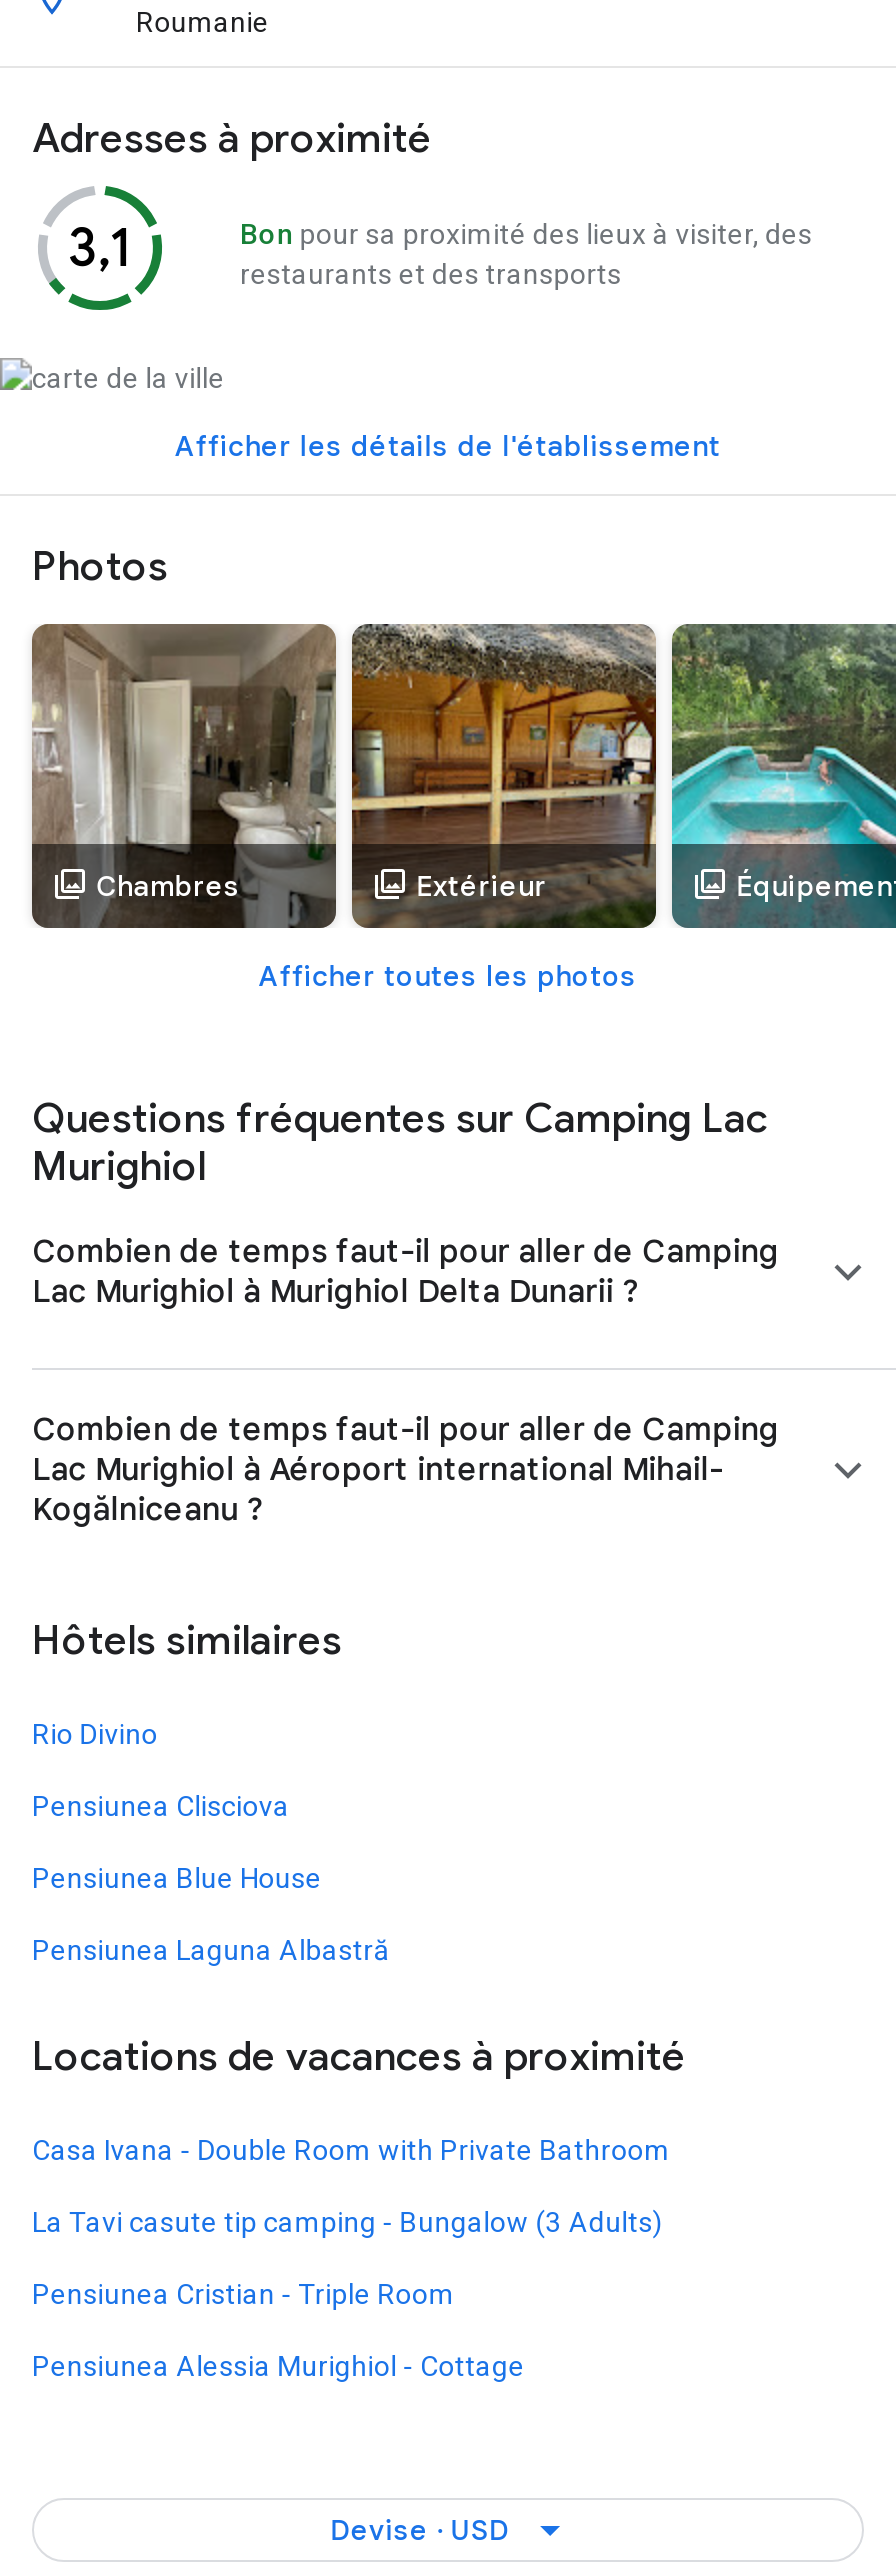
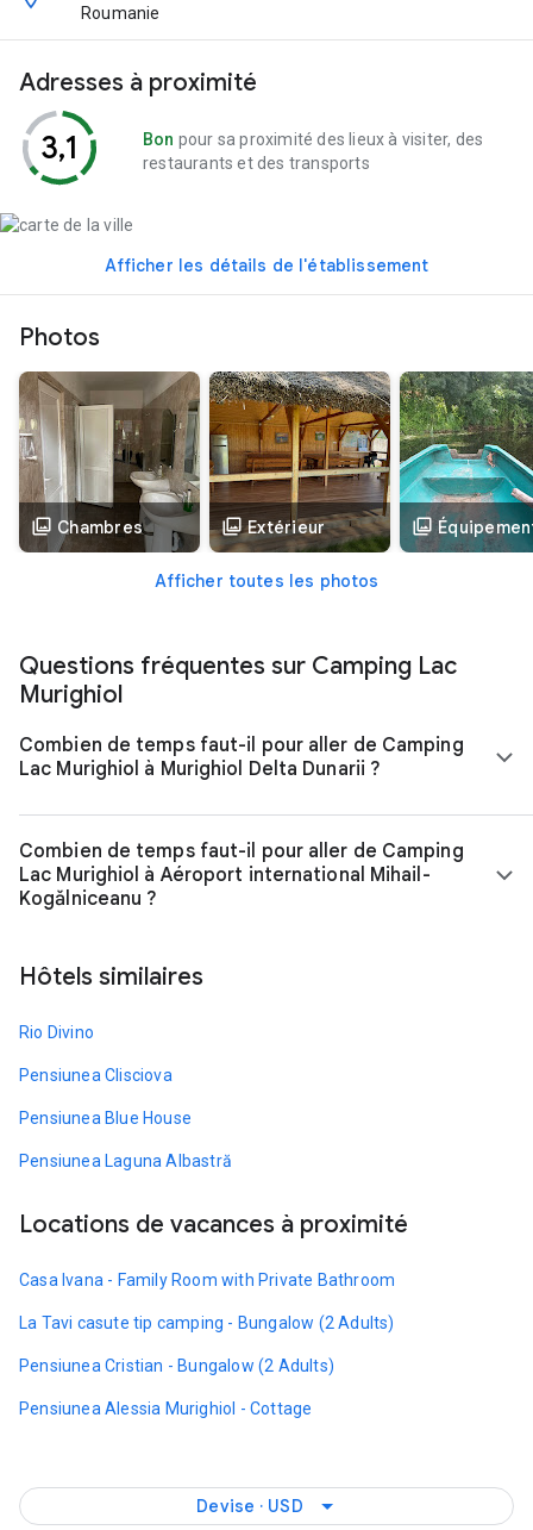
[32,2134,670,2166] Casa Ivana - Double Room with Private Bathroom -> [19,1270,395,1289] Casa Ivana - Family Room with Private Bathroom
[32,2206,663,2238] La Tavi casute tip camping - Bungalow (3 Adults) -> [19,1313,395,1332] La Tavi casute tip camping - Bungalow (2 Adults)
[32,2278,455,2310] Pensiunea Cristian - Triple Room -> [19,1356,334,1375] Pensiunea Cristian - Bungalow (2 Adults)

